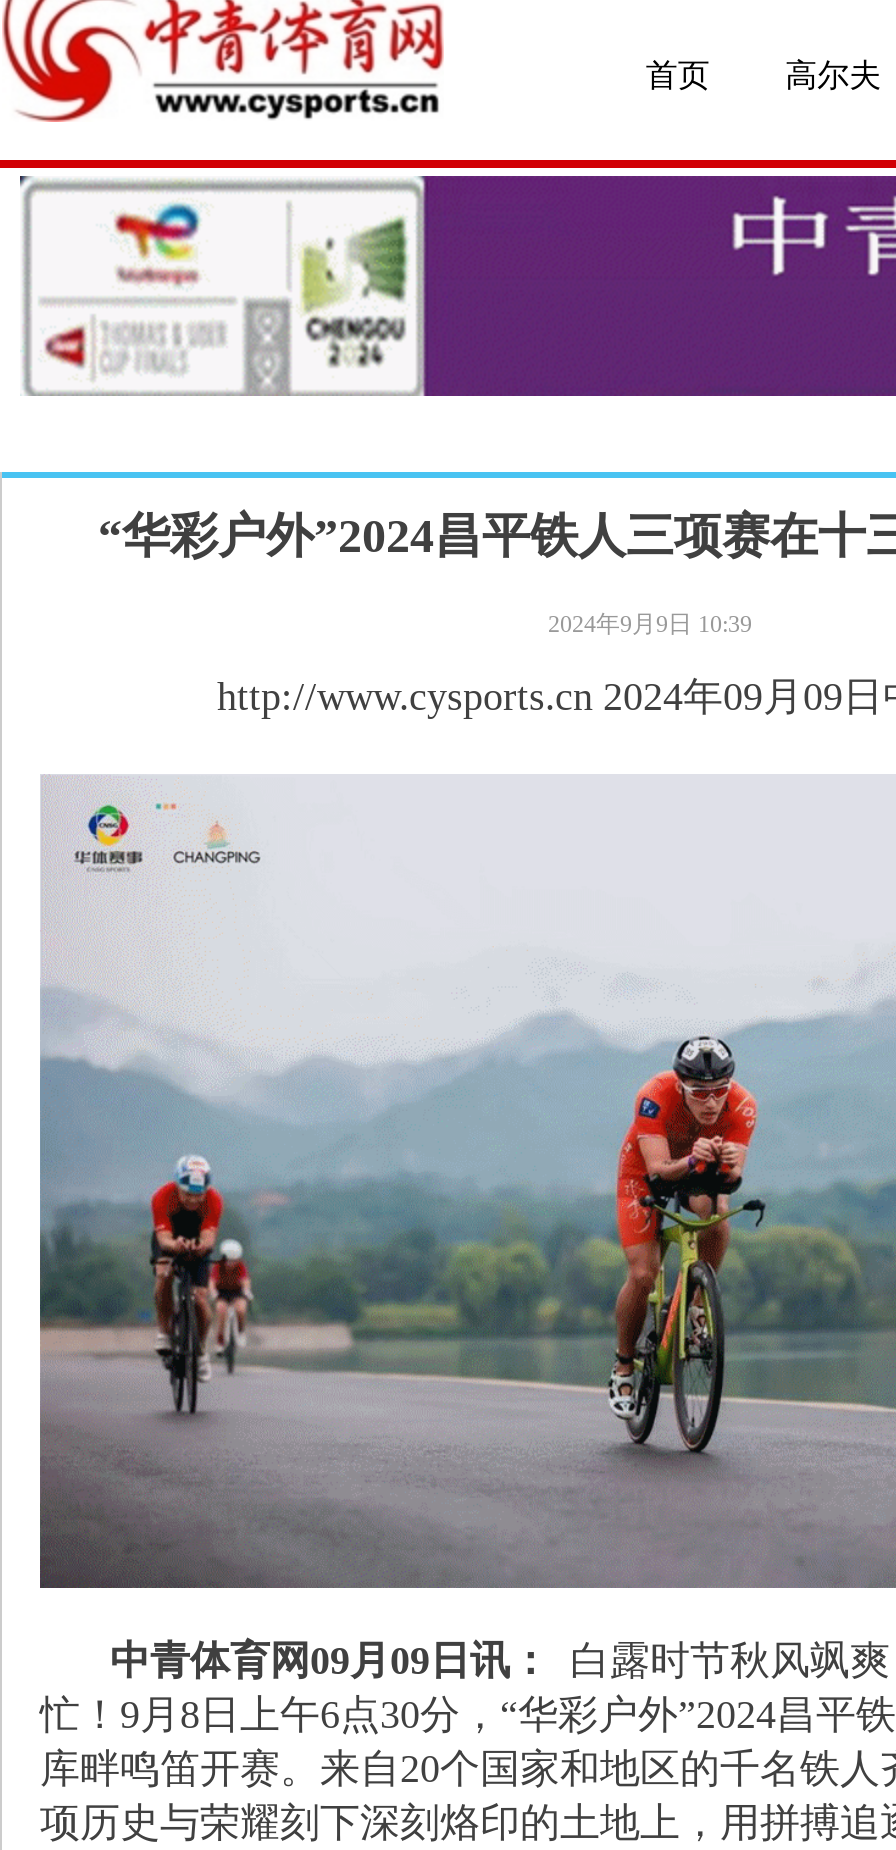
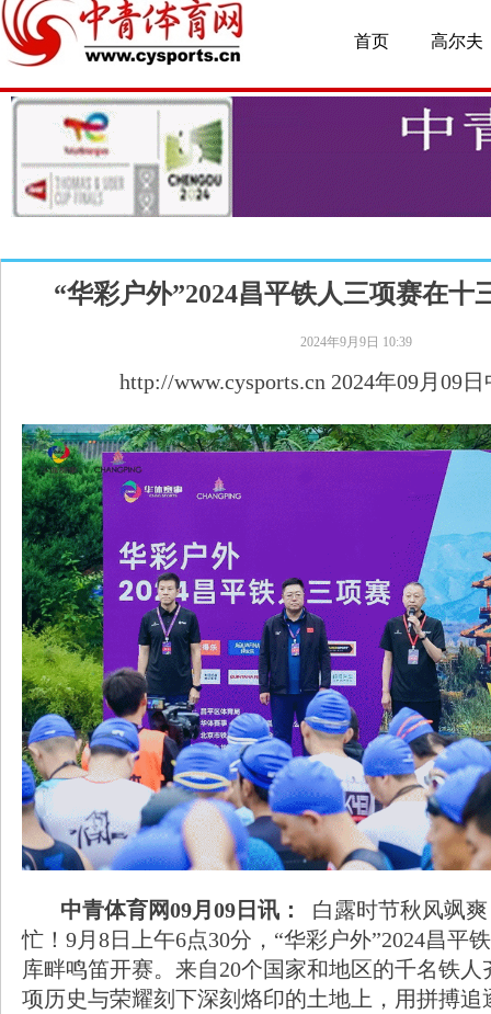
[38,774,890,1590] [image] -> [21,423,488,871] [image]

